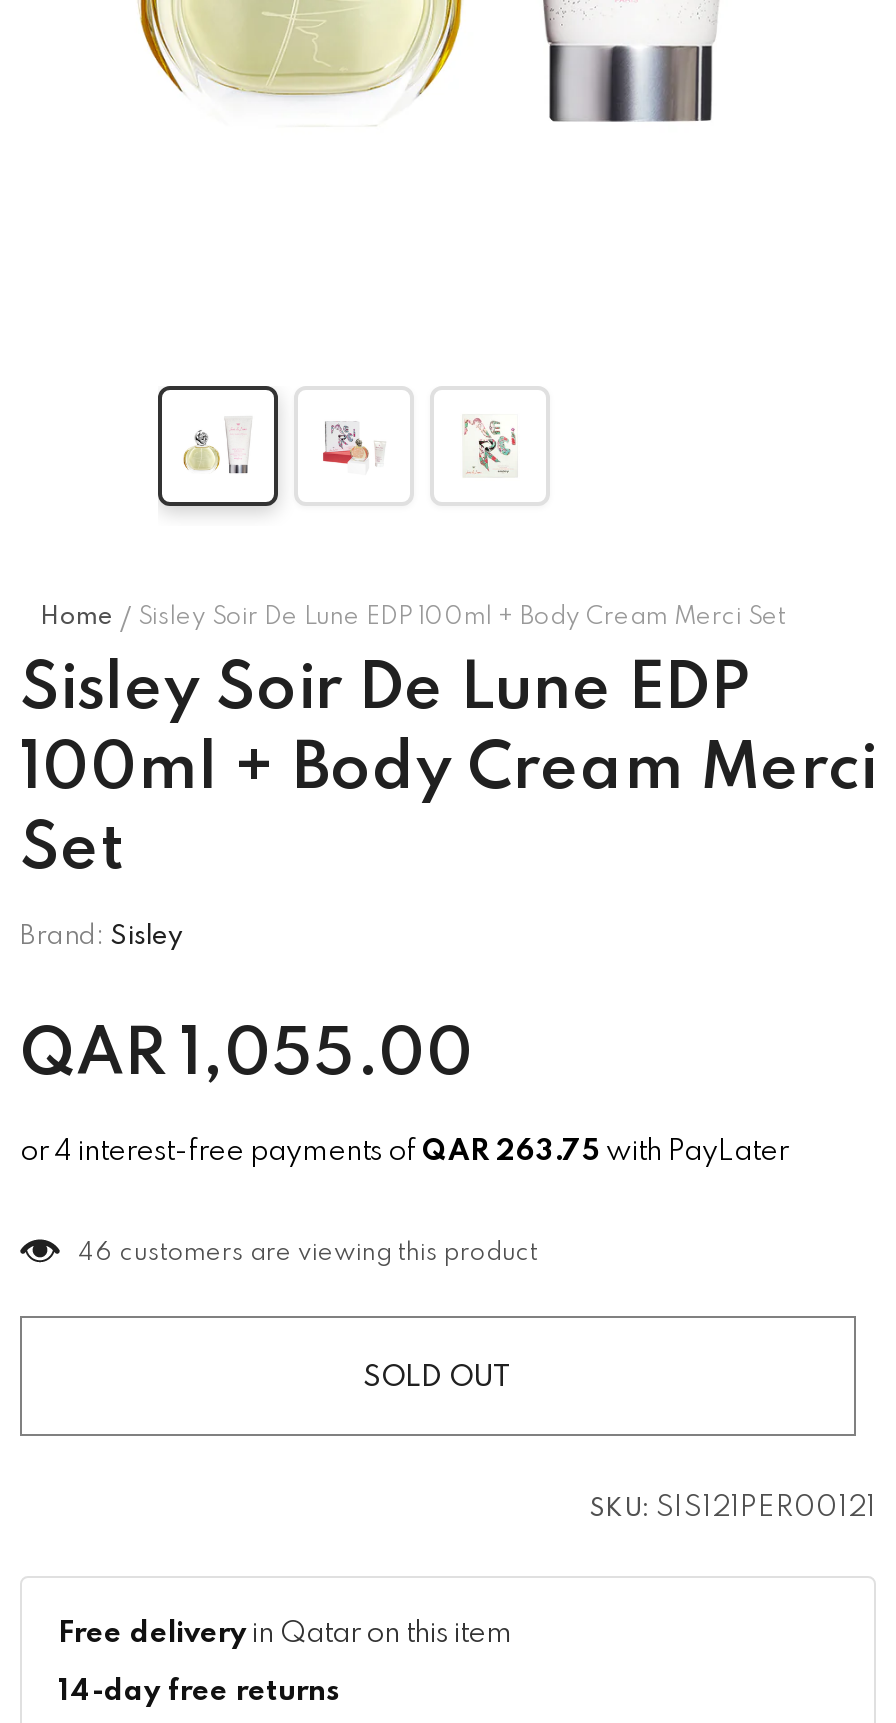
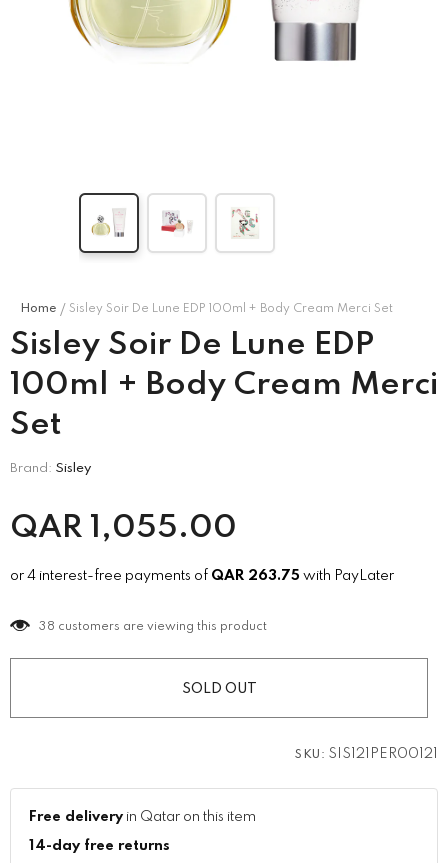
[78,1242,538,1266] 46 customers are viewing this product -> [39,621,267,633] 38 customers are viewing this product

